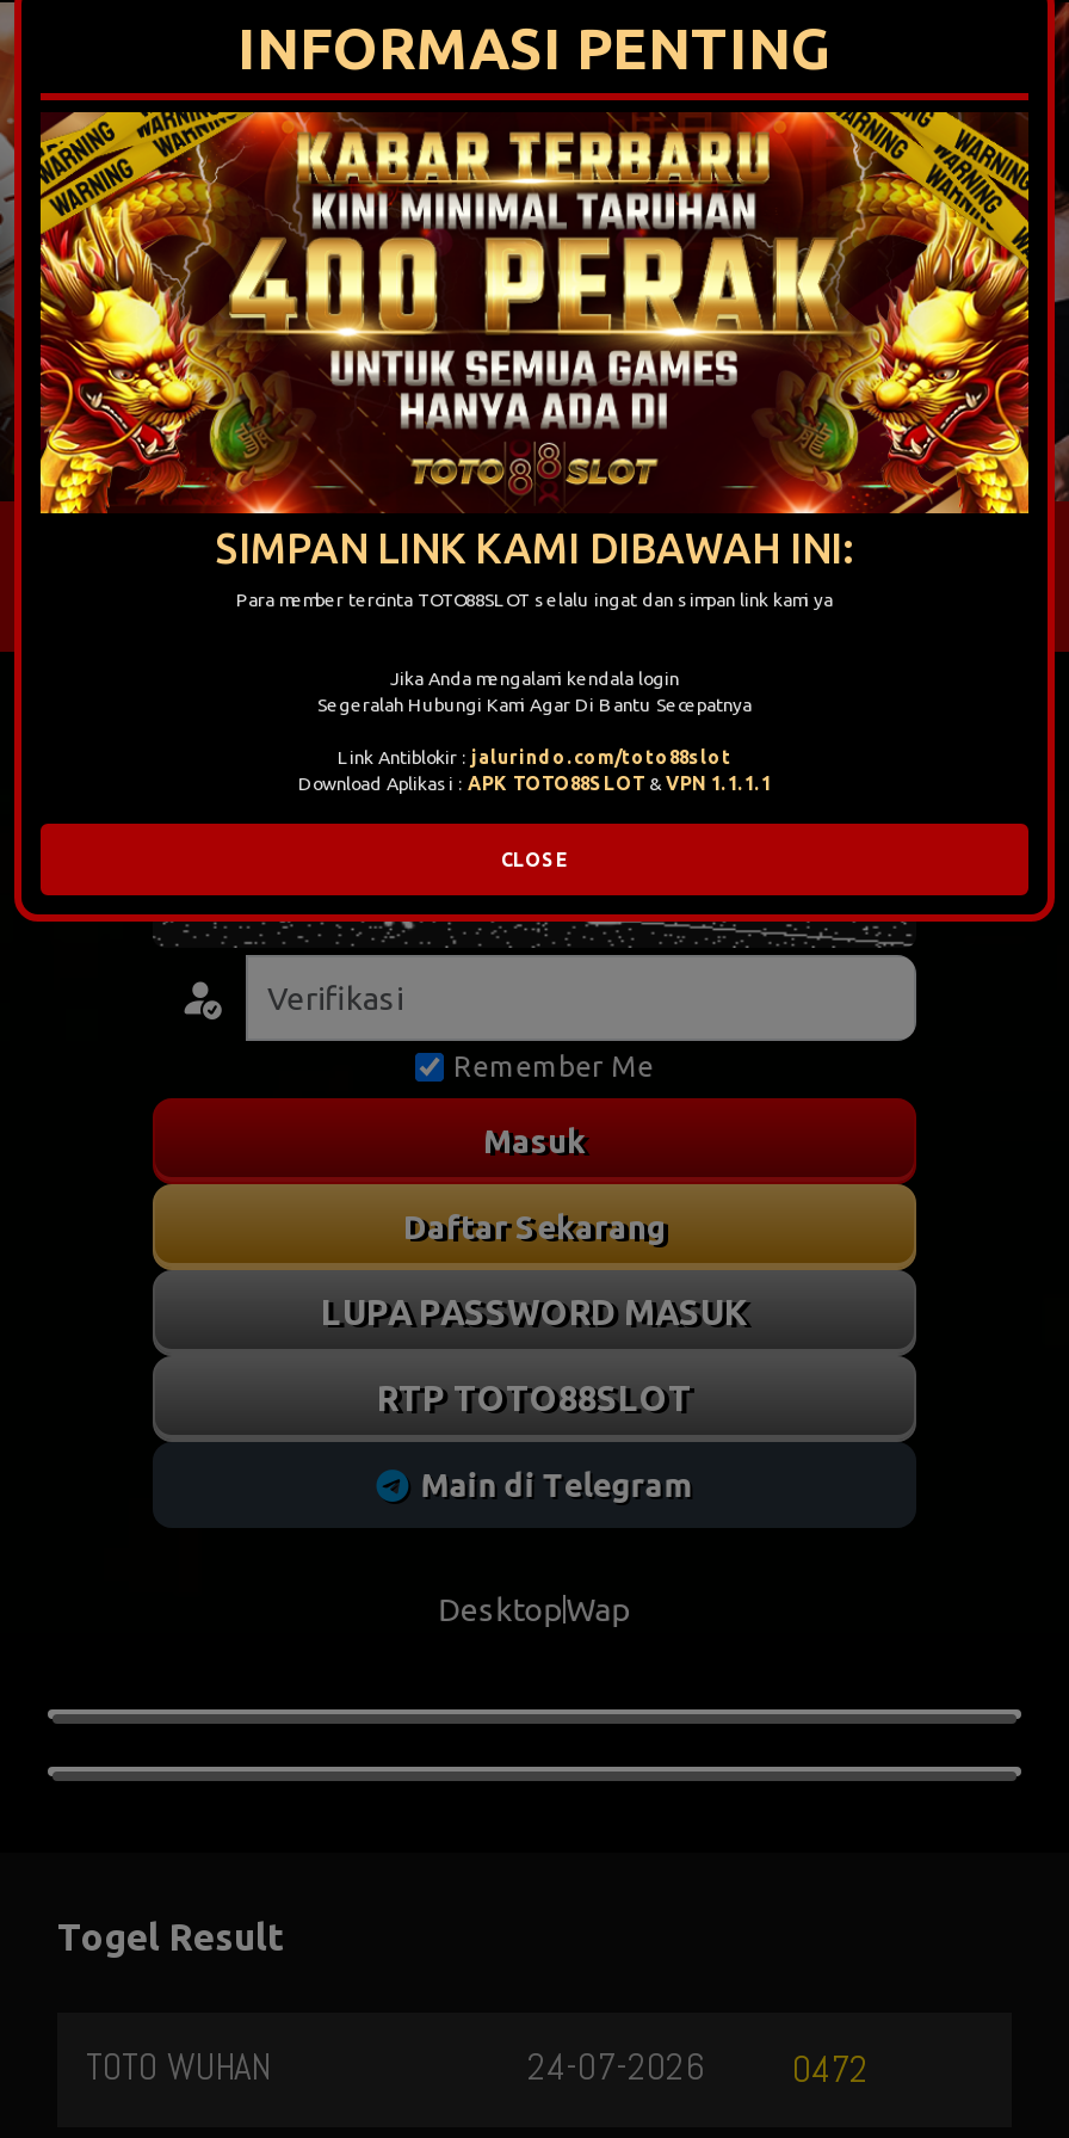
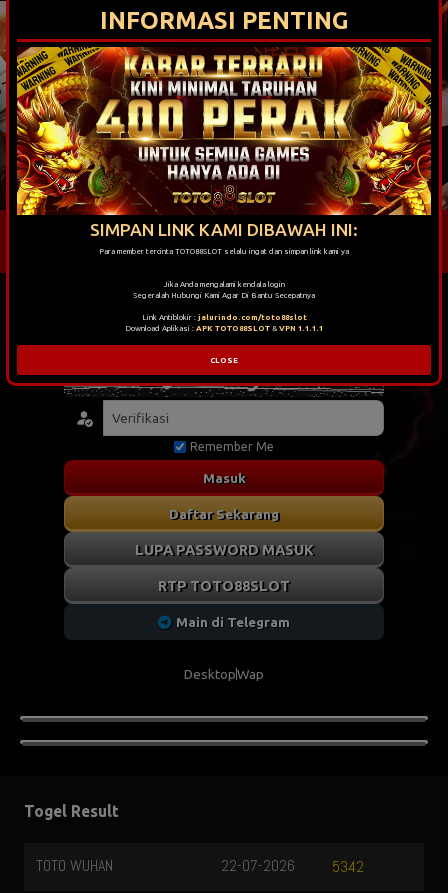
[527,2045,704,2092] 24-07-2026 -> [221,856,295,876] 22-07-2026
[792,2046,869,2094] 0472 -> [332,857,364,877] 5342

